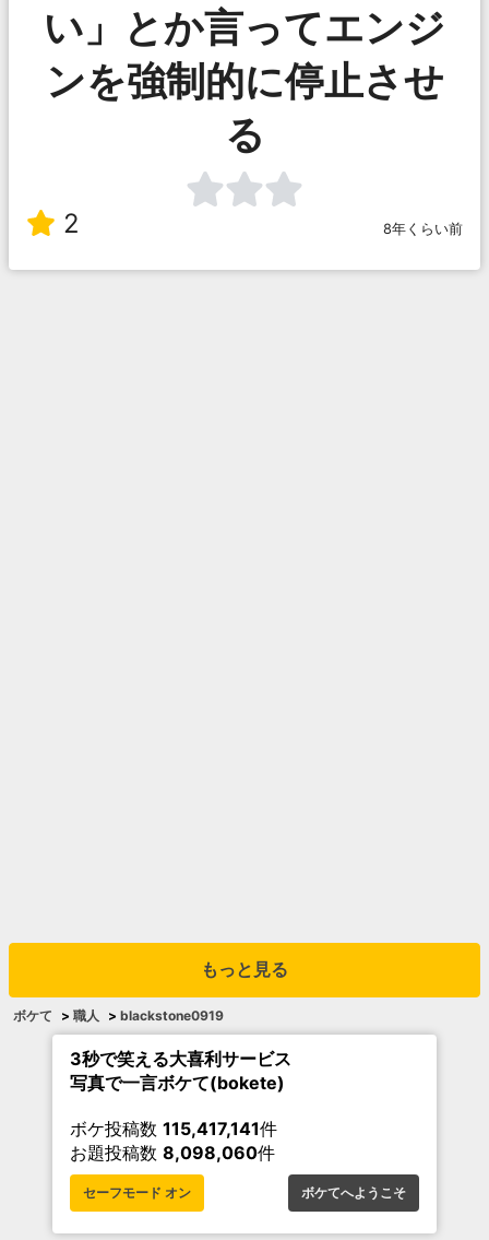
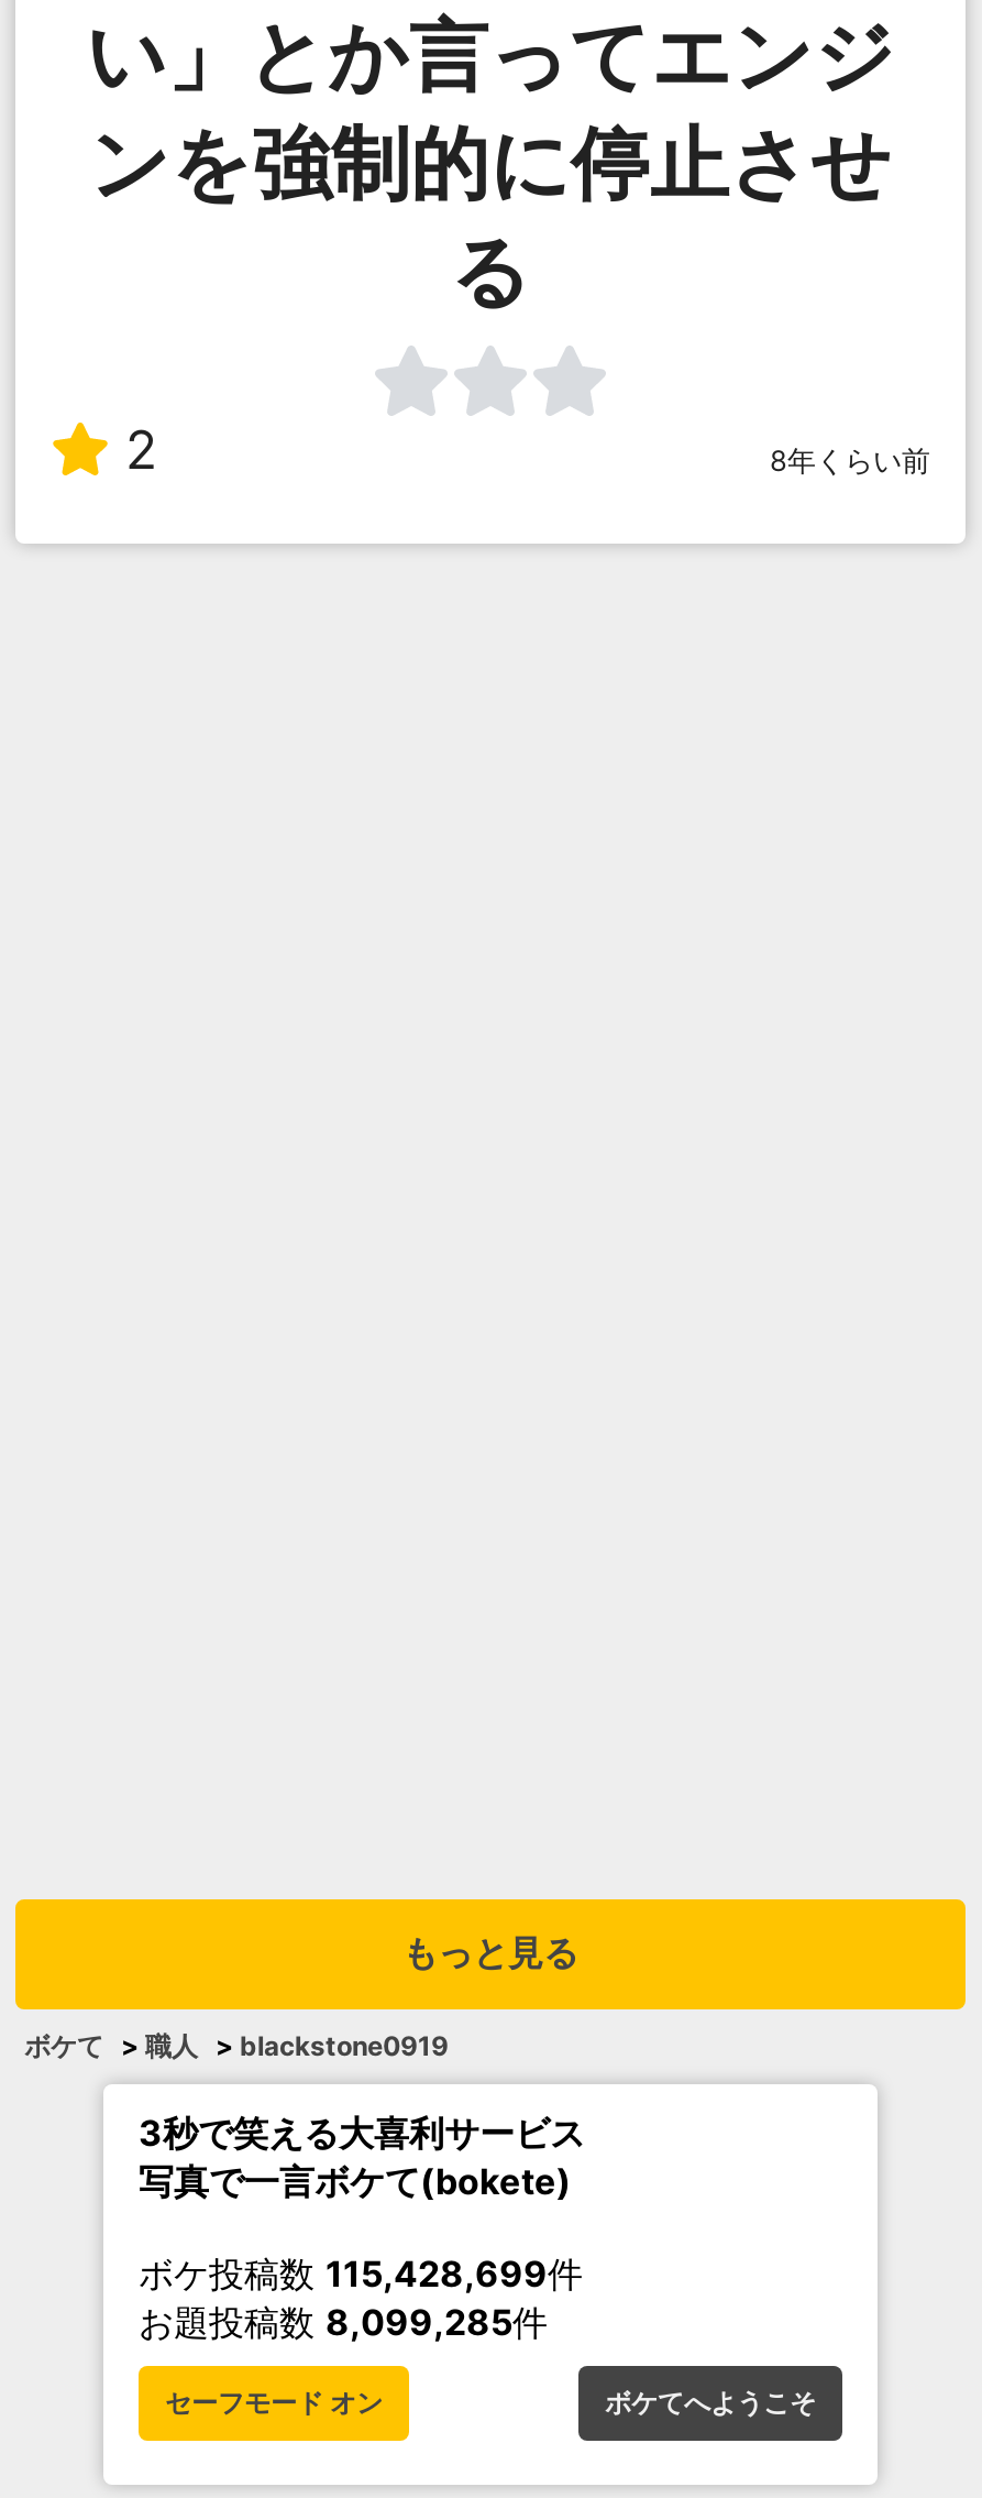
[70,1118,277,1140] ボケ投稿数115,417,141件 -> [139,2253,583,2297] ボケ投稿数115,428,699件
[70,1142,275,1164] お題投稿数8,098,060件 -> [139,2301,548,2345] お題投稿数8,099,285件

